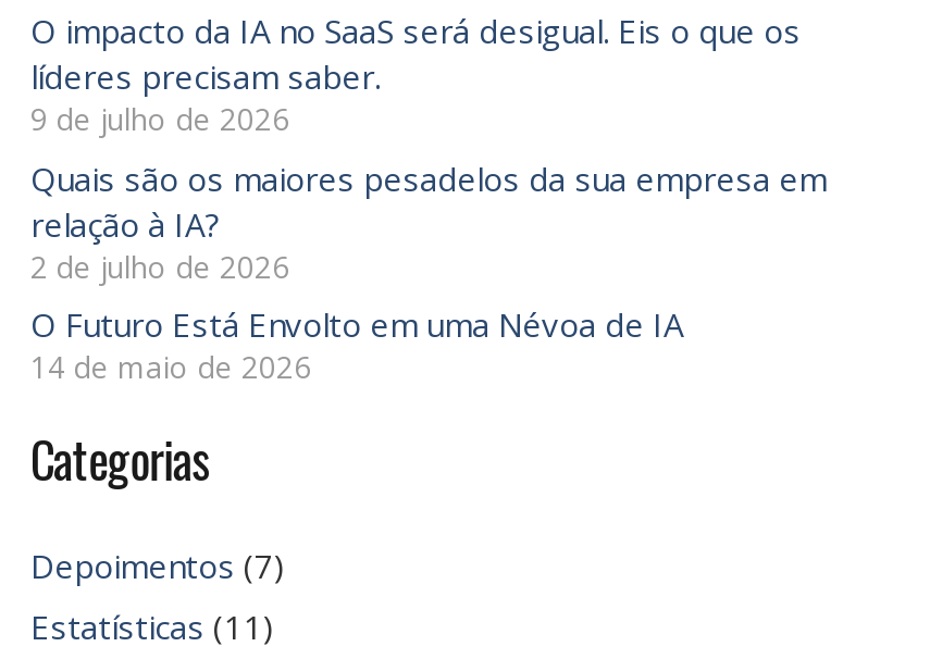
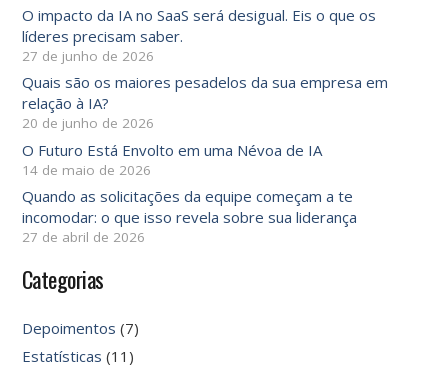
[30,100,289,139] 9 de julho de 2026 -> [21,47,153,65] 27 de junho de 2026
[30,247,289,286] 2 de julho de 2026 -> [21,114,153,132] 20 de junho de 2026
none -> [21,186,356,246] Quando as solicitações da equipe começam a te | incomodar: o que isso revela sobre sua liderança | 27 de abril de 2026

